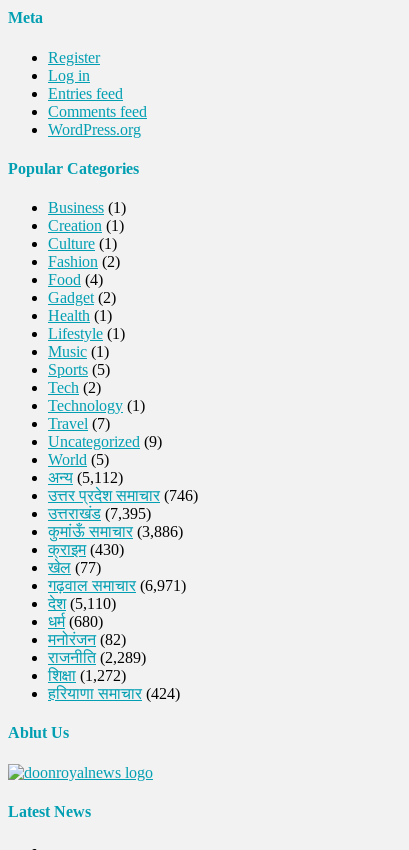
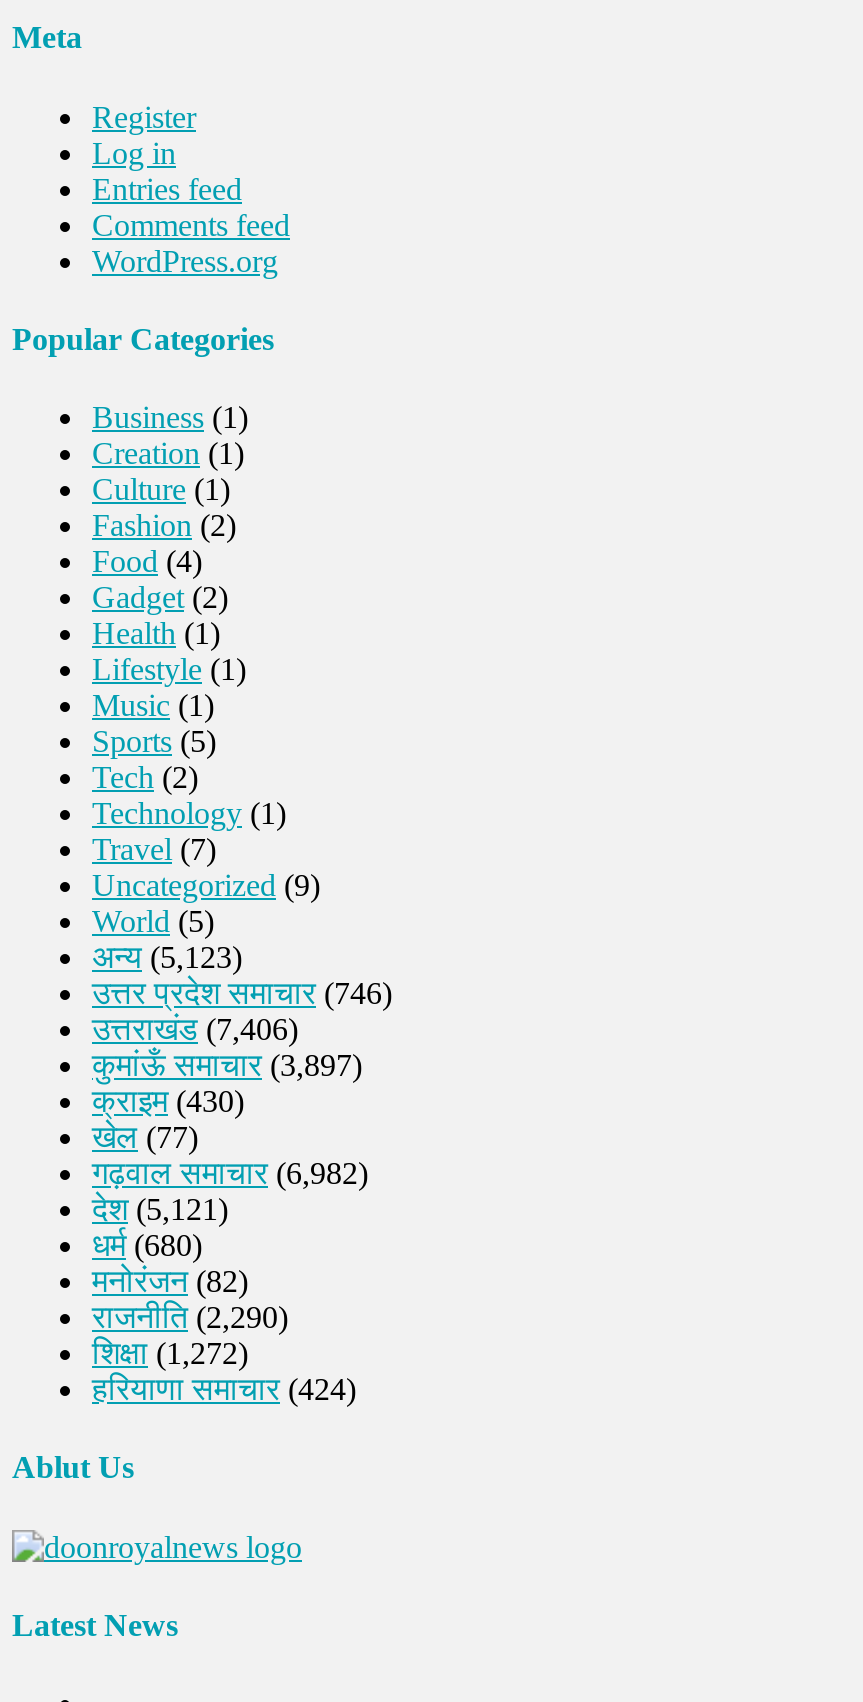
[48,469,123,486] अन्य (5,112) -> [92,940,242,974] अन्य (5,123)
[48,505,151,522] उत्तराखंड (7,395) -> [92,1012,298,1046] उत्तराखंड (7,406)
[48,523,183,540] कुमांऊँ समाचार (3,886) -> [92,1048,362,1082] कुमांऊँ समाचार (3,897)
[48,577,186,594] गढ़वाल समाचार (6,971) -> [92,1156,368,1190] गढ़वाल समाचार (6,982)
[48,595,116,612] देश (5,110) -> [92,1192,228,1226] देश (5,121)
[48,649,146,666] राजनीति (2,289) -> [92,1300,288,1334] राजनीति (2,290)

